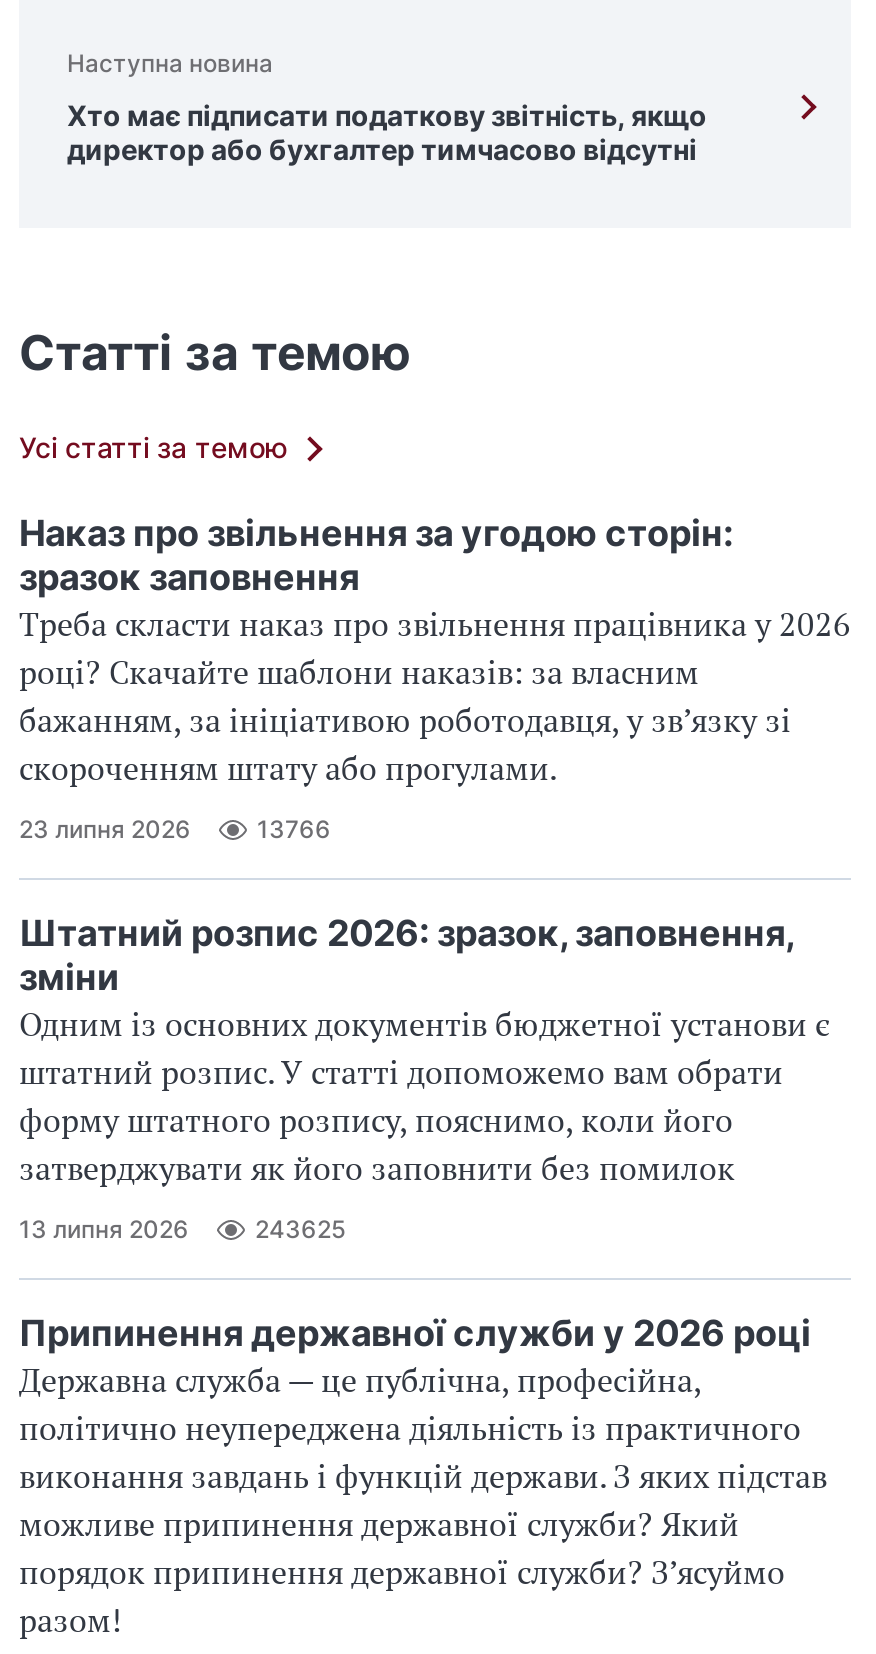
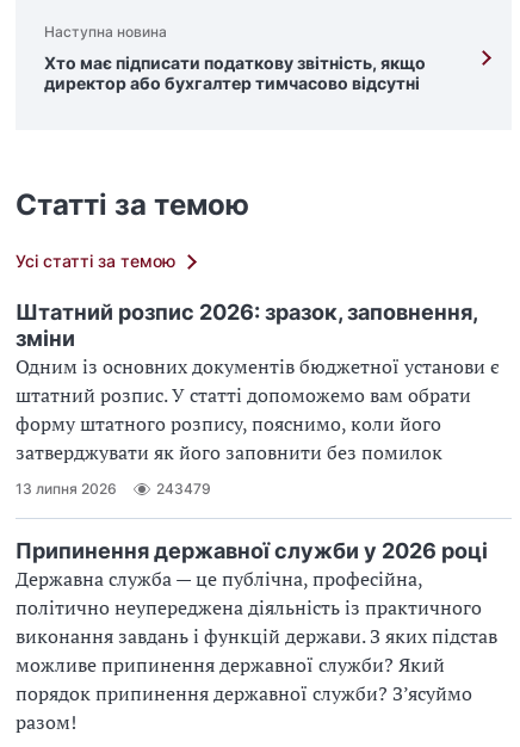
[19,511,851,844] Наказ про звільнення за угодою сторін: | зразок заповнення | Треба скласти наказ про звільнення працівника у 2026 | році? Скачайте шаблони наказів: за власним | бажанням, за ініціативою роботодавця, у зв’язку зі | скороченням штату або прогулами. | 23 липня 2026 | 13766 -> none
[255,1214,345,1244] 243625 -> [156,480,211,498] 243479

